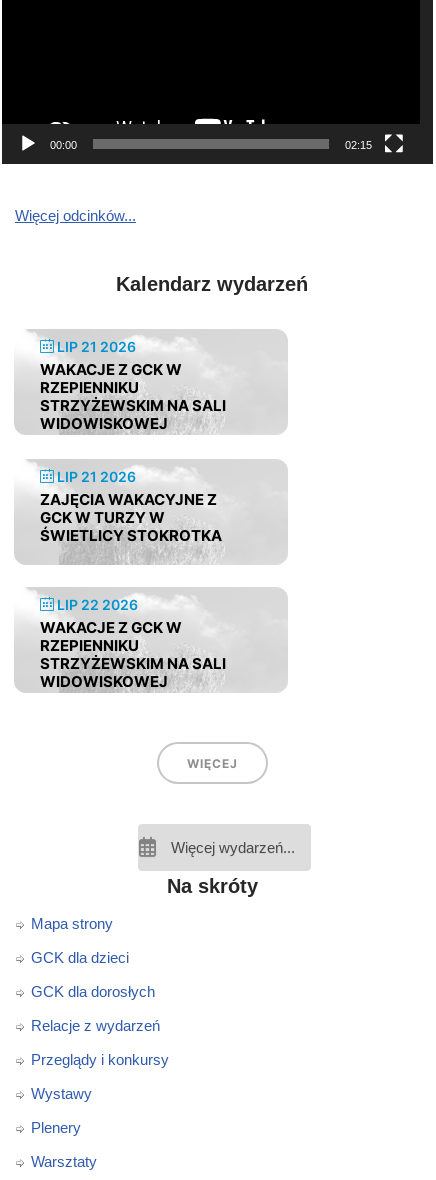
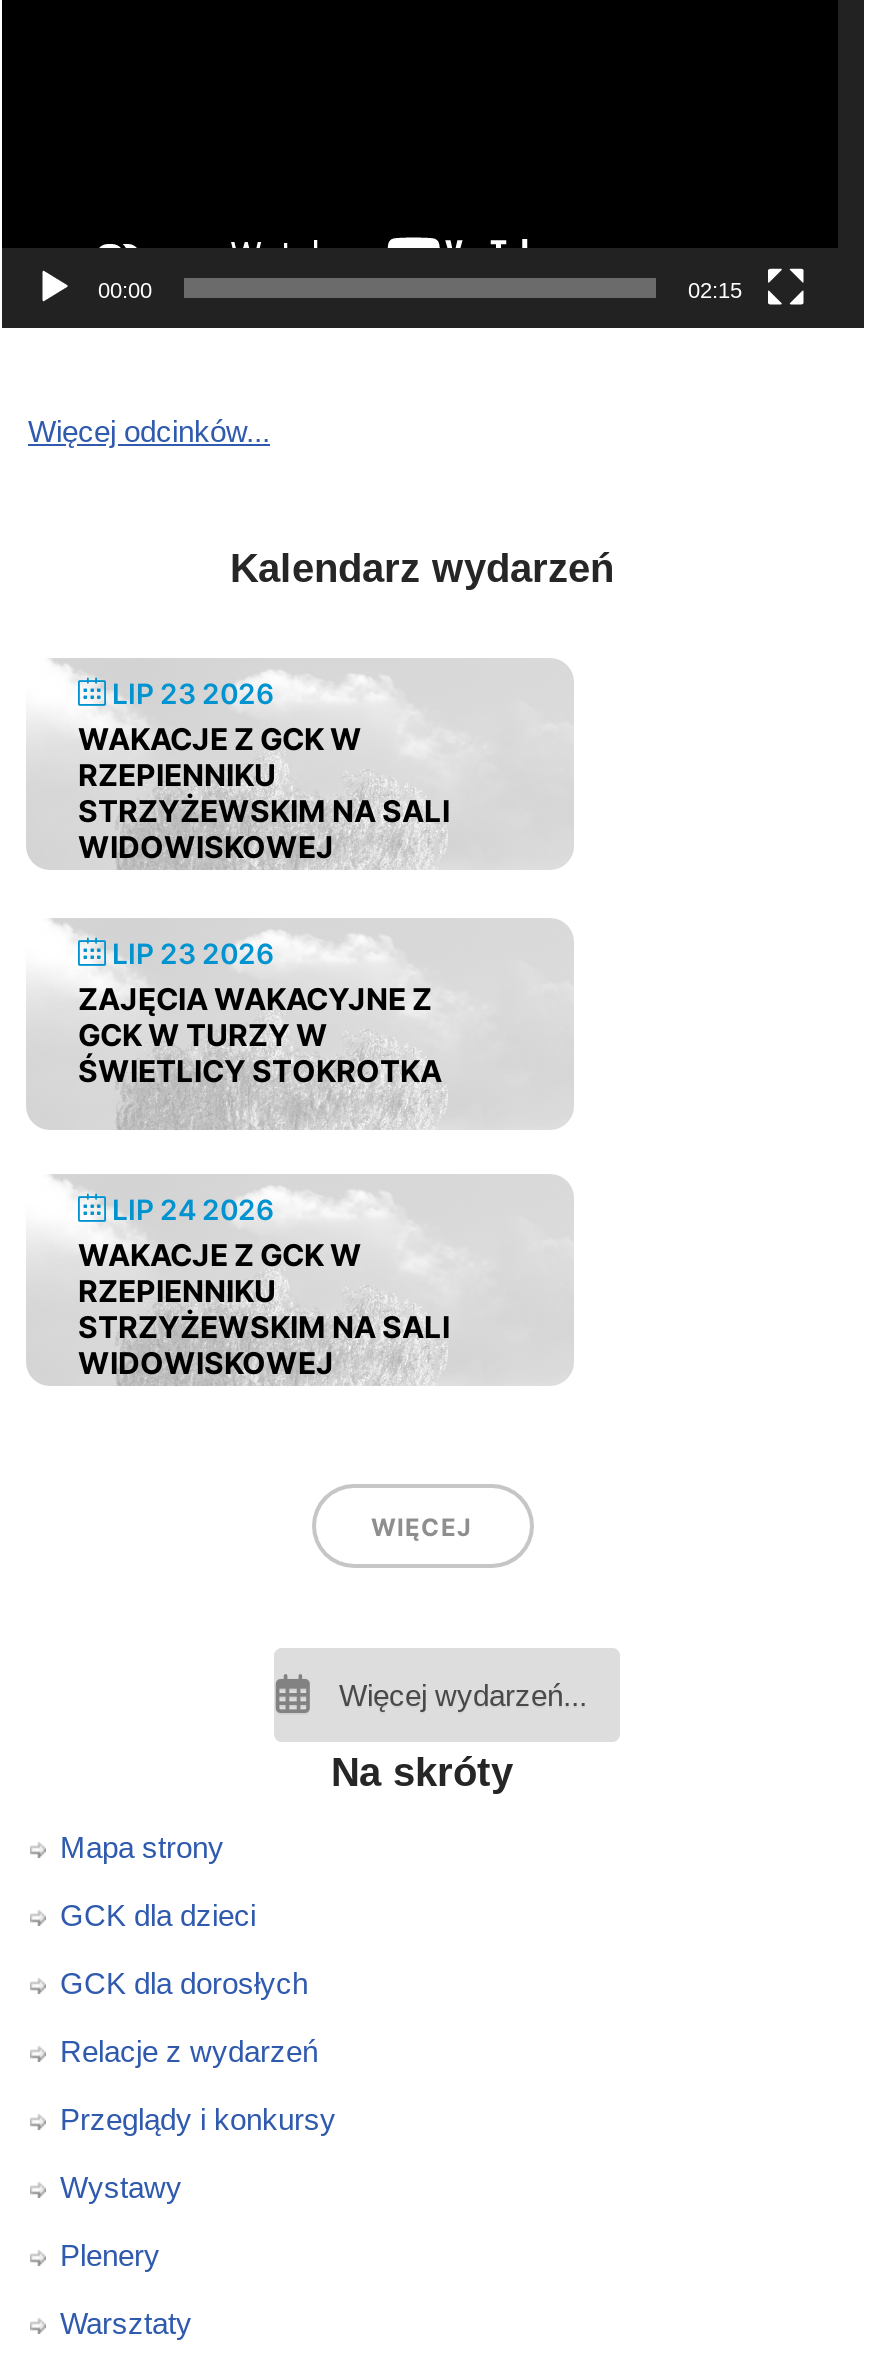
[54,338,136,355] LIP 21 2026 -> [106,676,274,710] LIP 23 2026
[54,468,136,485] LIP 21 2026 -> [106,936,274,970] LIP 23 2026
[54,596,138,613] LIP 22 2026 -> [106,1192,274,1226] LIP 24 2026

